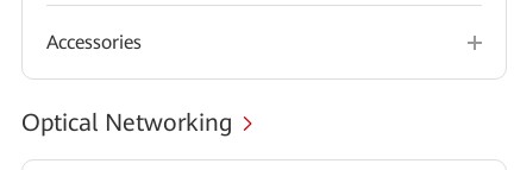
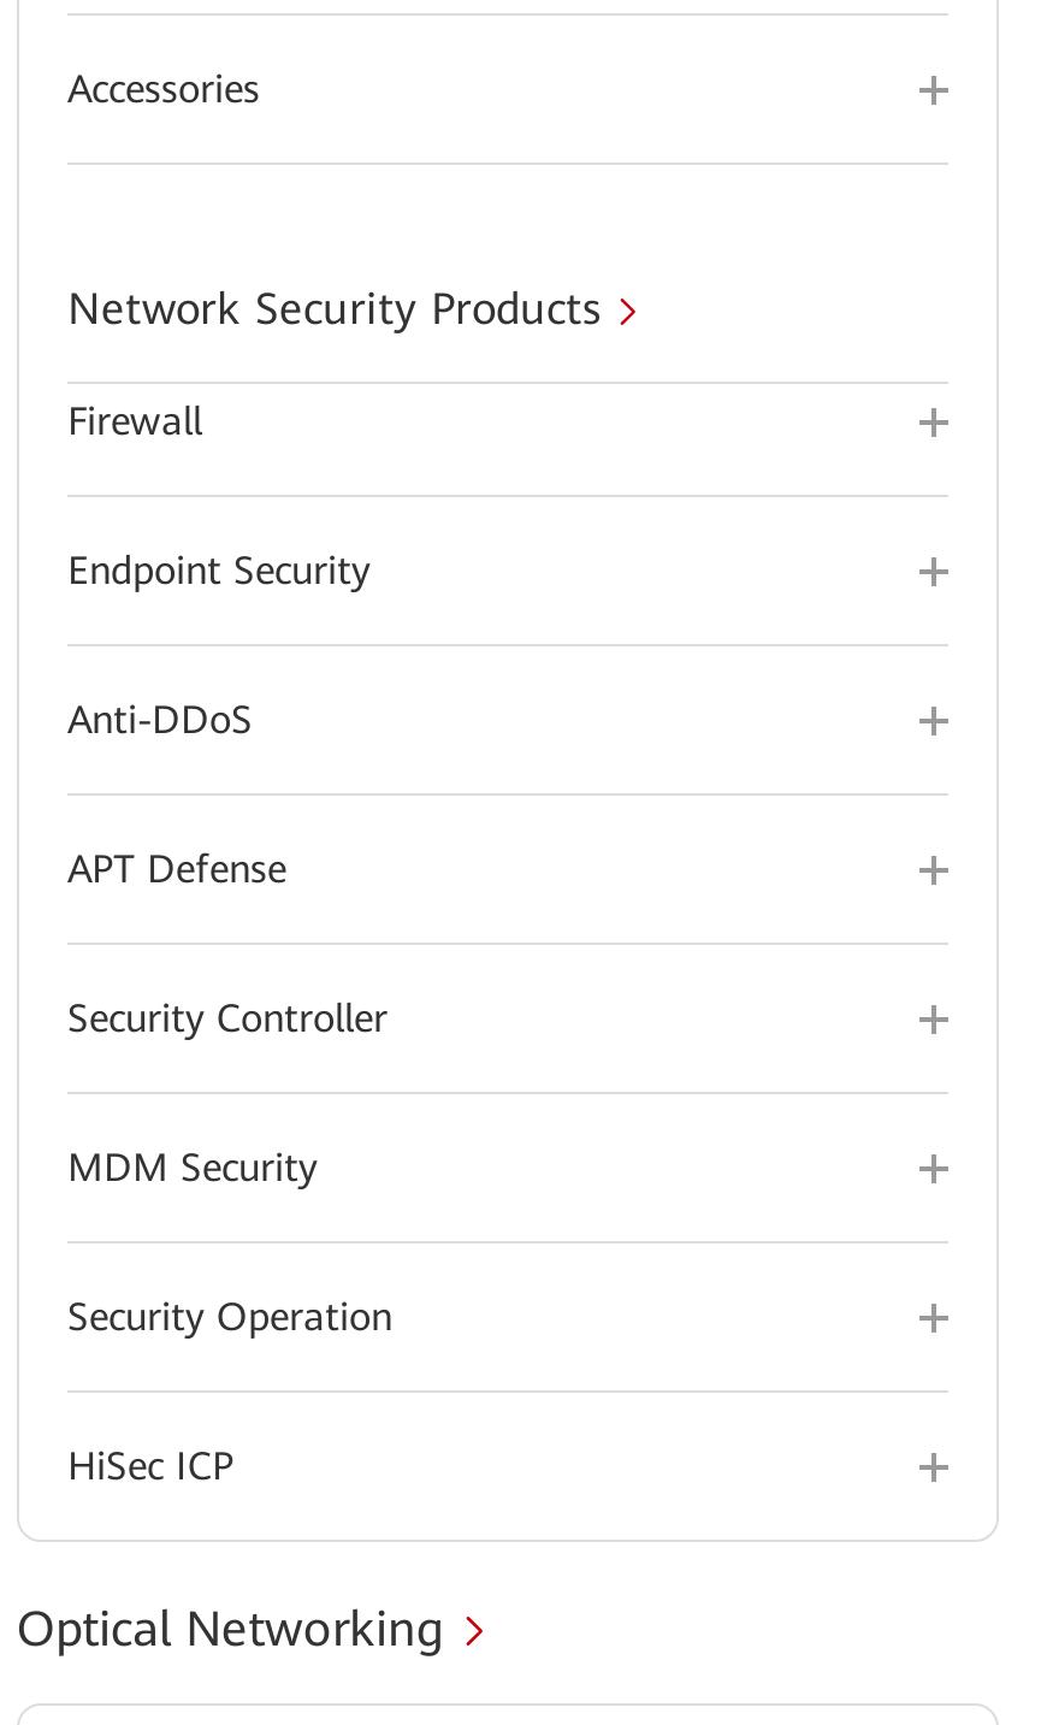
none -> [67,283,602,1489] Network Security Products | Firewall | Endpoint Security | Anti-DDoS | APT Defense | Security Controller | MDM Security | Security Operation | HiSec ICP

